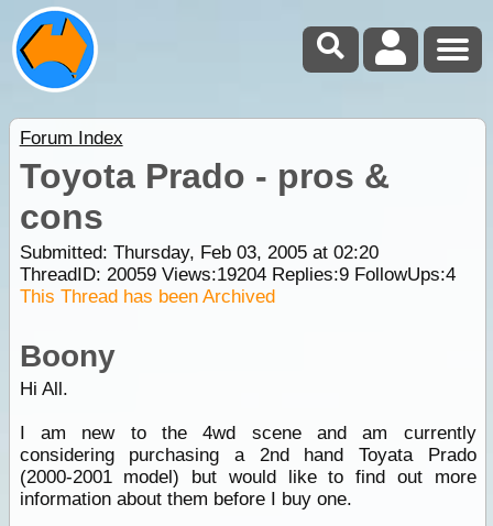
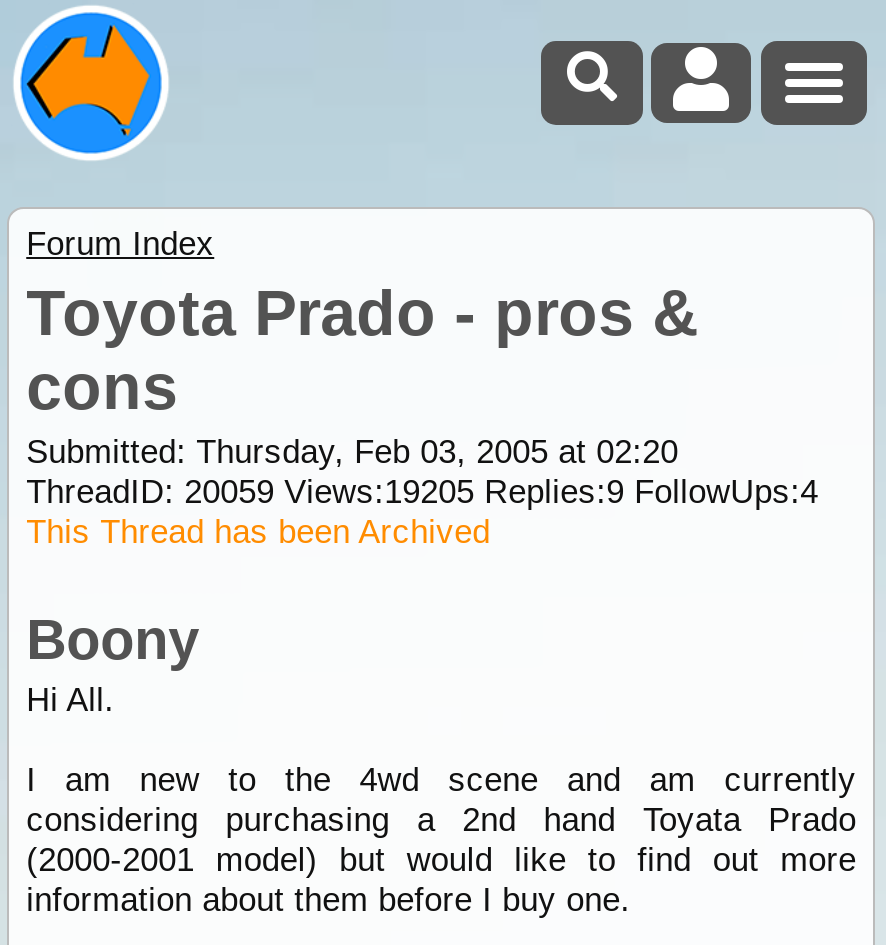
[19,264,455,285] ThreadID: 20059 Views:19204 Replies:9 FollowUps:4 -> [26,473,818,511] ThreadID: 20059 Views:19205 Replies:9 FollowUps:4

